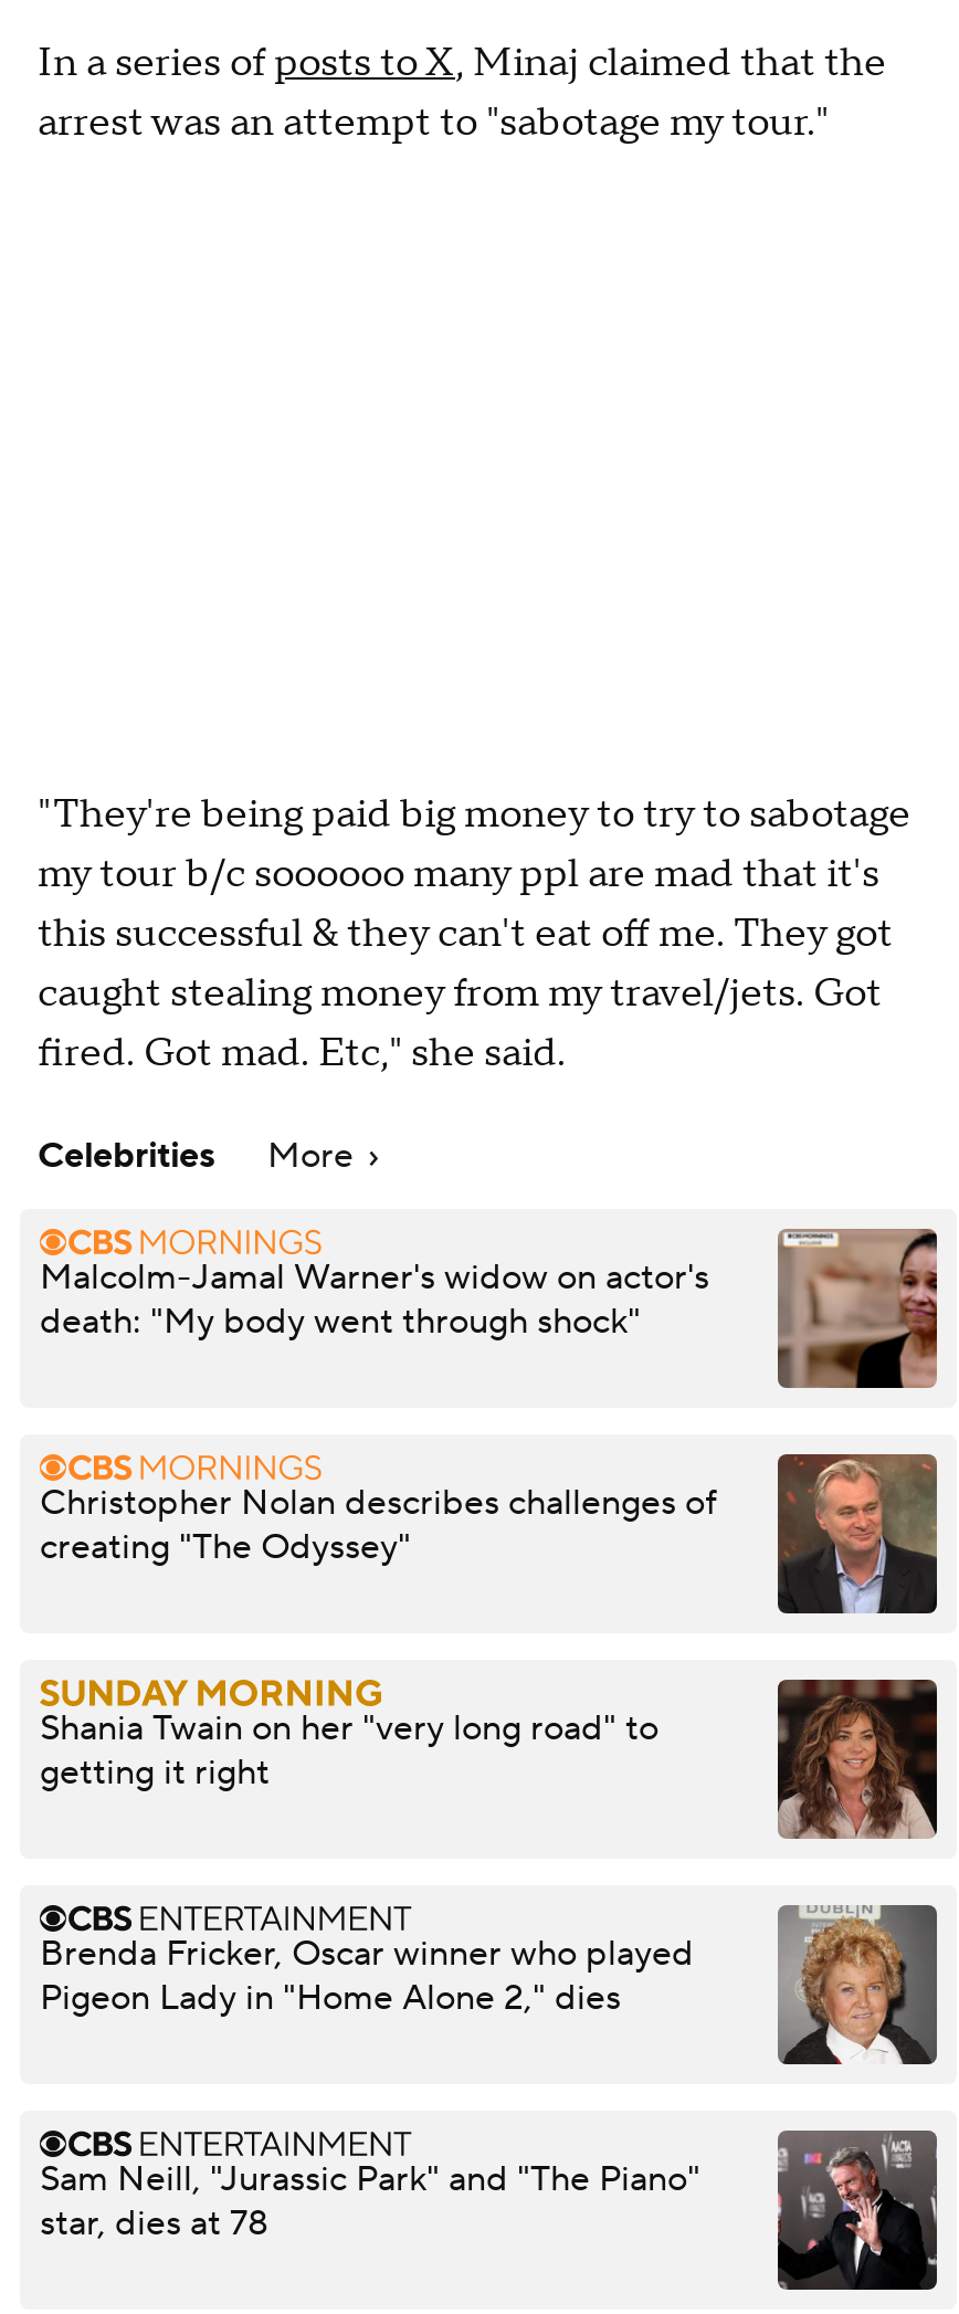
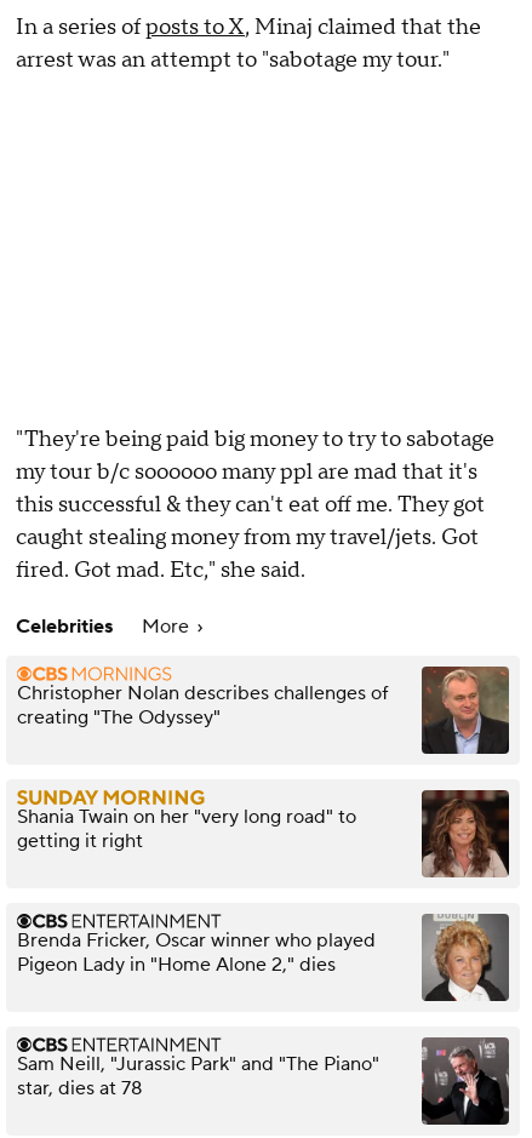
[40,1229,939,1390] [image] | Malcolm-Jamal Warner's widow on actor's | death: "My body went through shock" -> none

